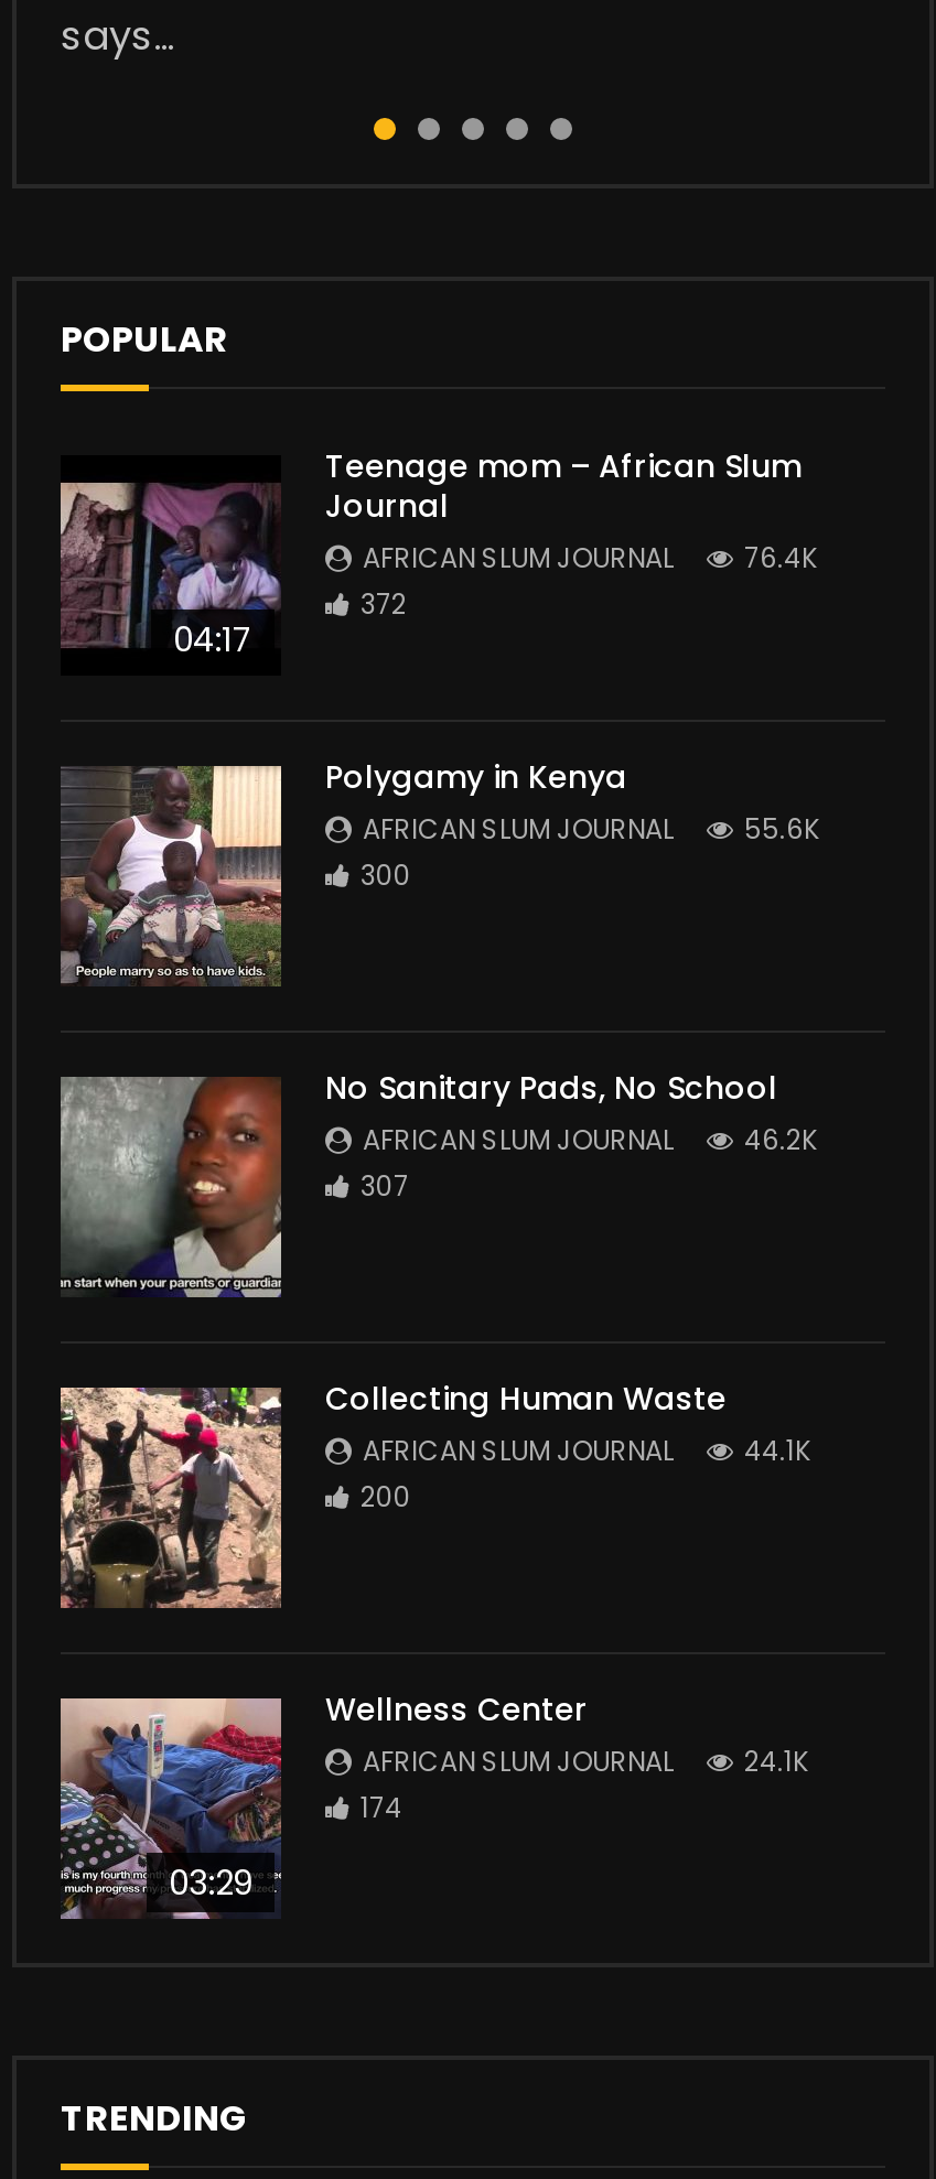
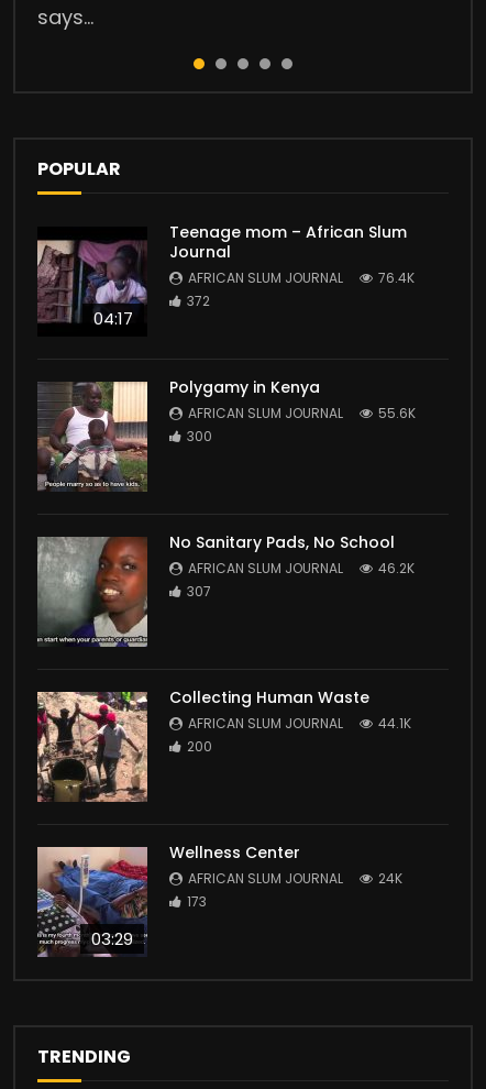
[361,1743,808,1827] 24.1K | 174 -> [187,869,402,911] 24K | 173

